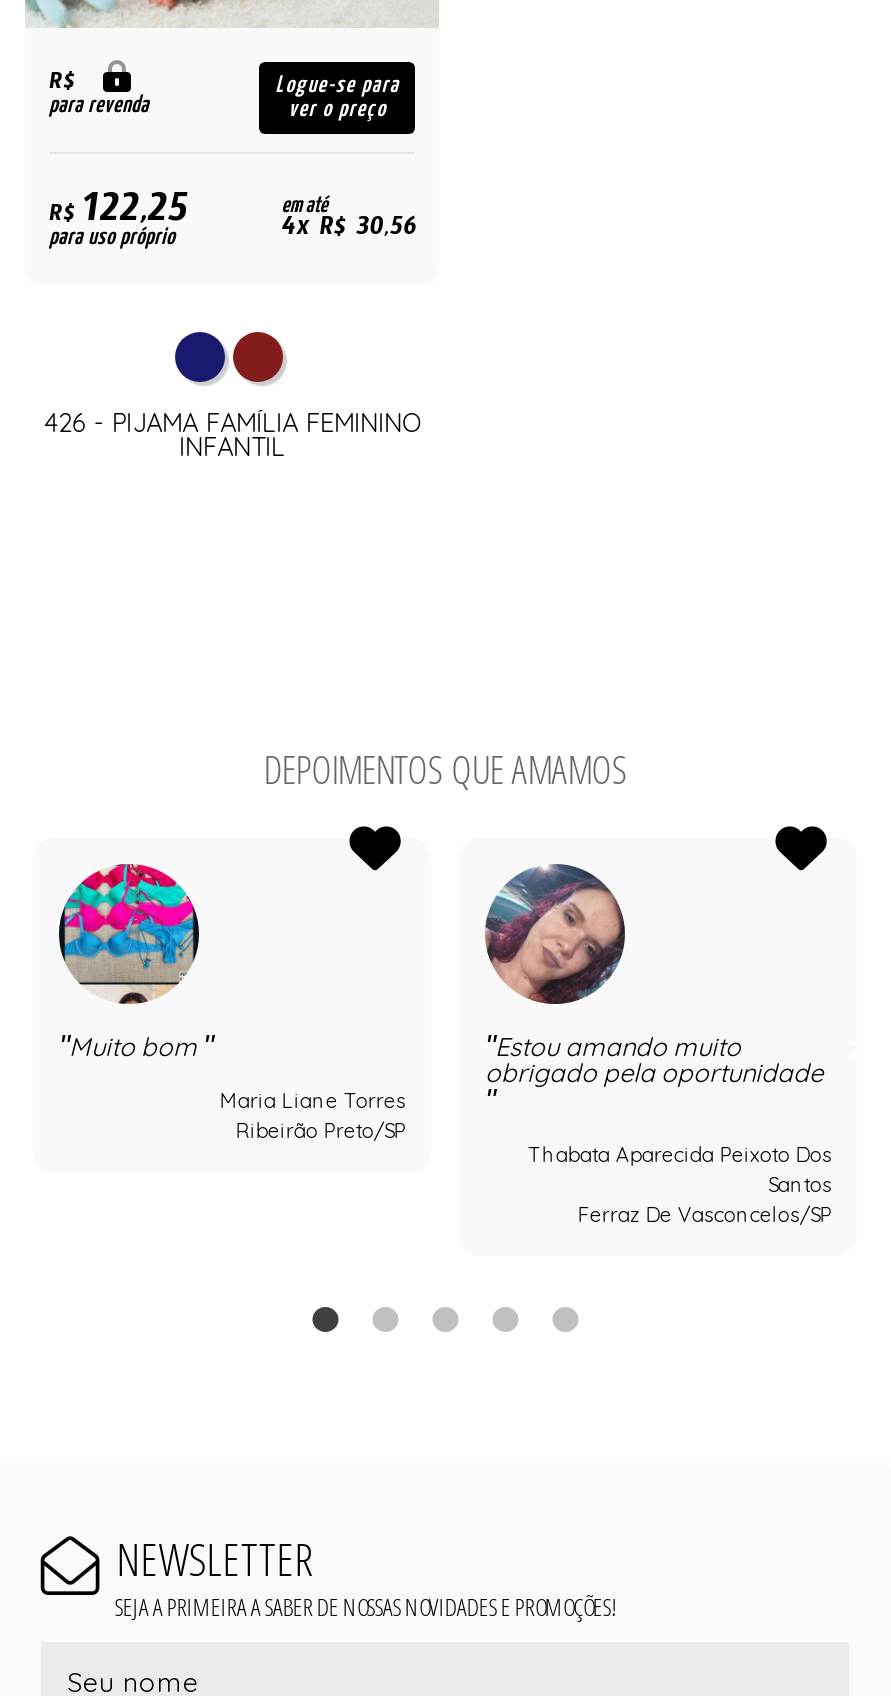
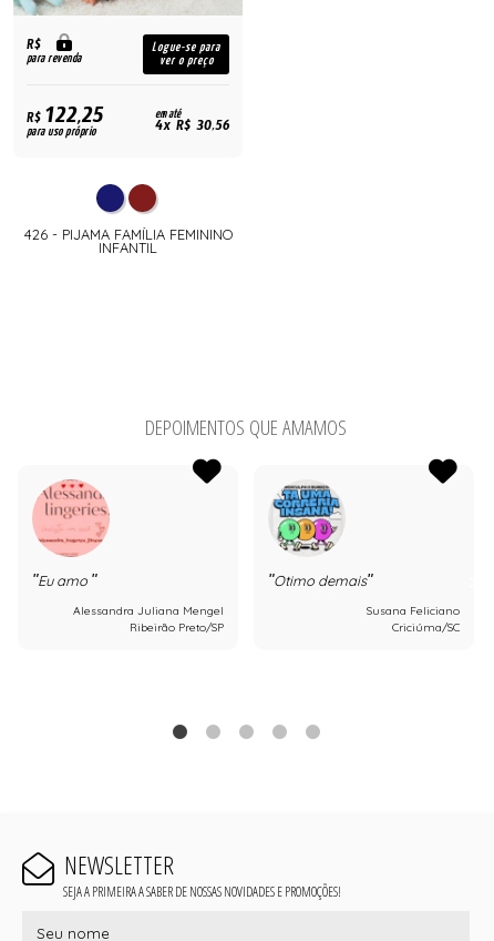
[57,864,203,1062] [image] | Muito bom -> [32,479,110,589] [image] | Eu amo
[485,862,823,1088] [image] | Estou amando muito | obrigado pela oportunidade -> [269,479,367,589] [image] | Otimo demais
[220,1088,406,1114] Maria Liane Torres -> [74,604,224,618] Alessandra Juliana Mengel
[528,1142,832,1228] Thabata Aparecida Peixoto Dos | Santos | Ferraz De Vasconcelos/SP -> [367,604,460,635] Susana Feliciano | Criciúma/SC

